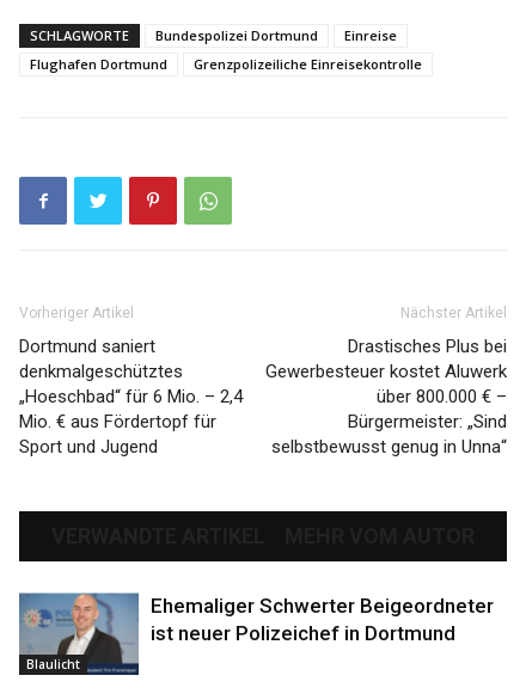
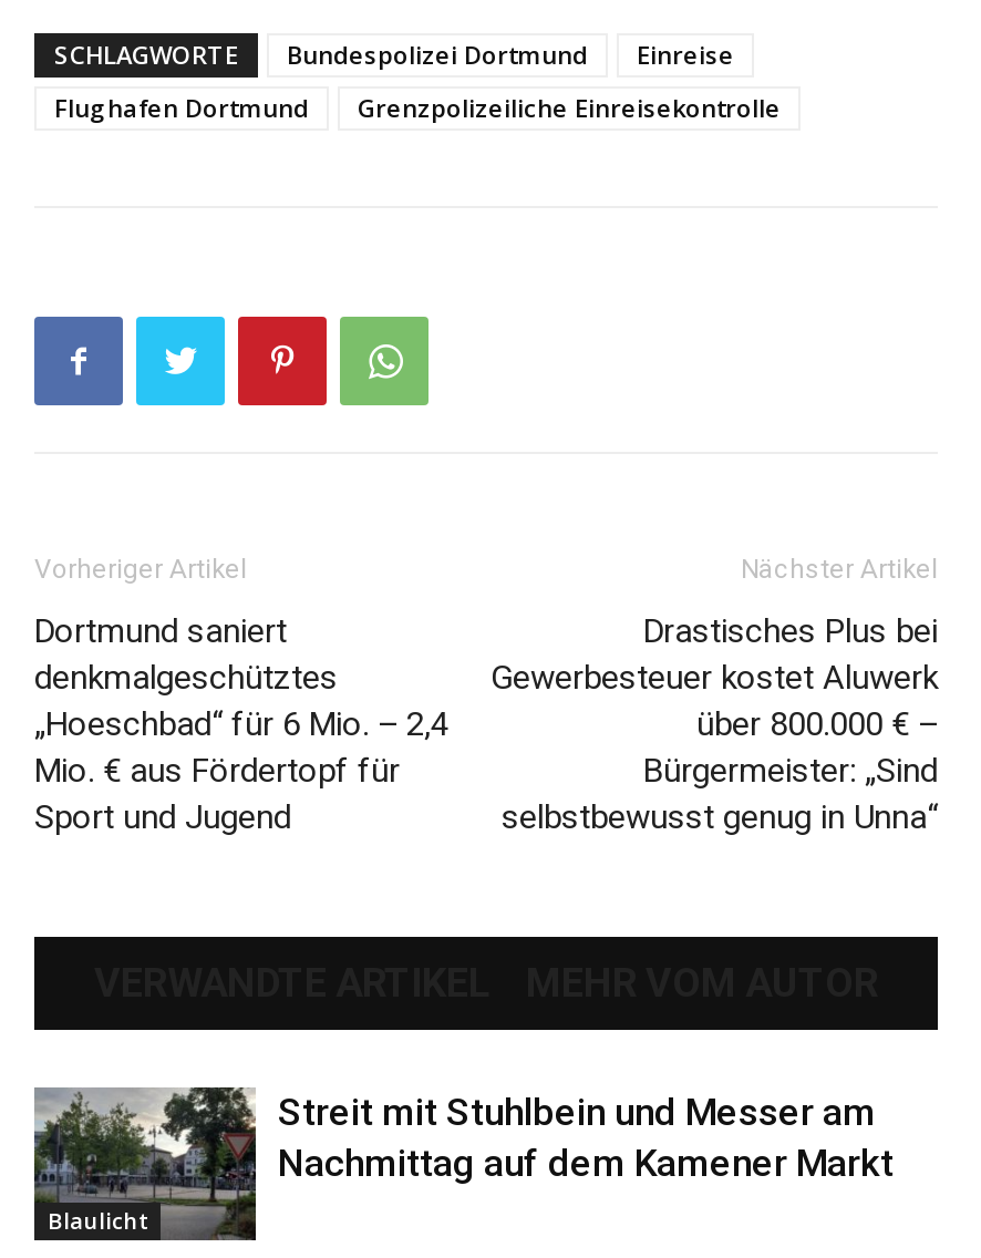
[18,592,494,675] [image] | Ehemaliger Schwerter Beigeordneter | ist neuer Polizeichef in Dortmund -> [32,1085,894,1240] [image] | Streit mit Stuhlbein und Messer am | Nachmittag auf dem Kamener Markt

